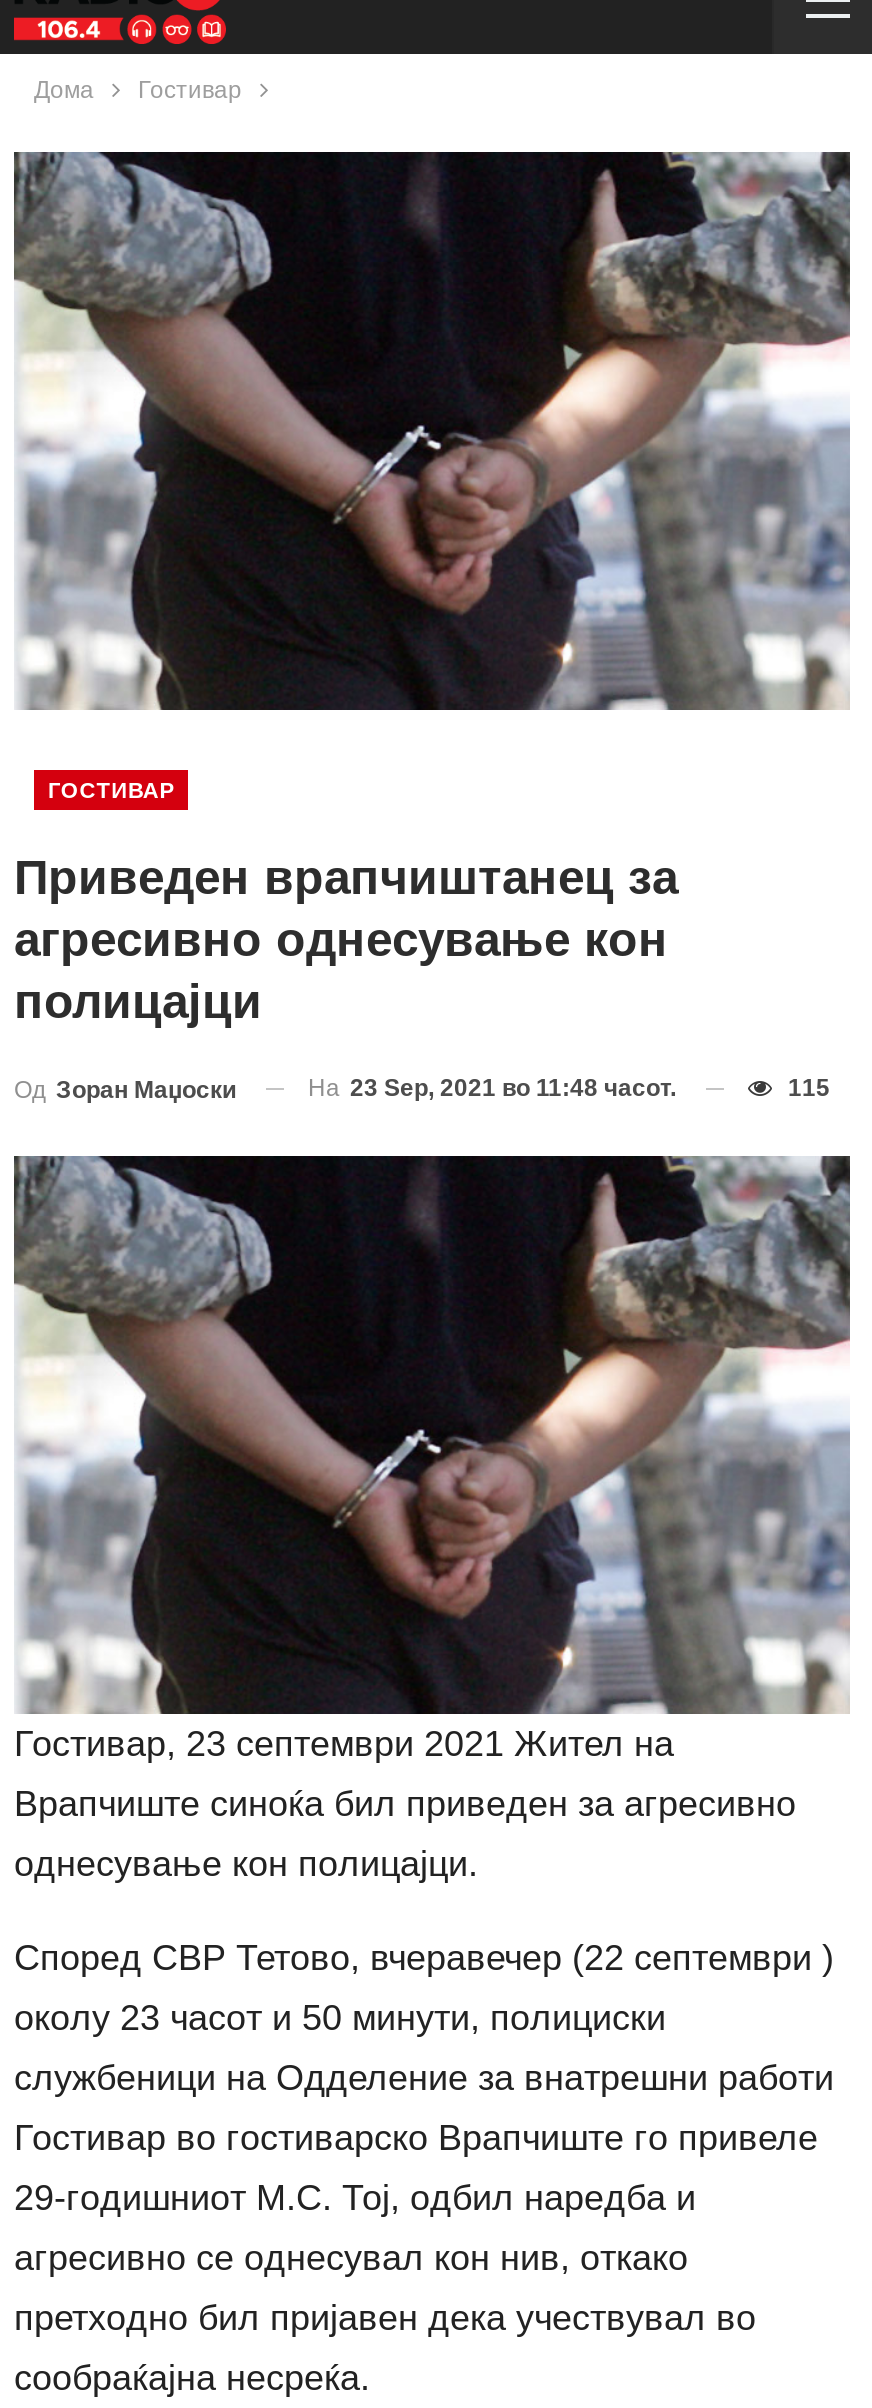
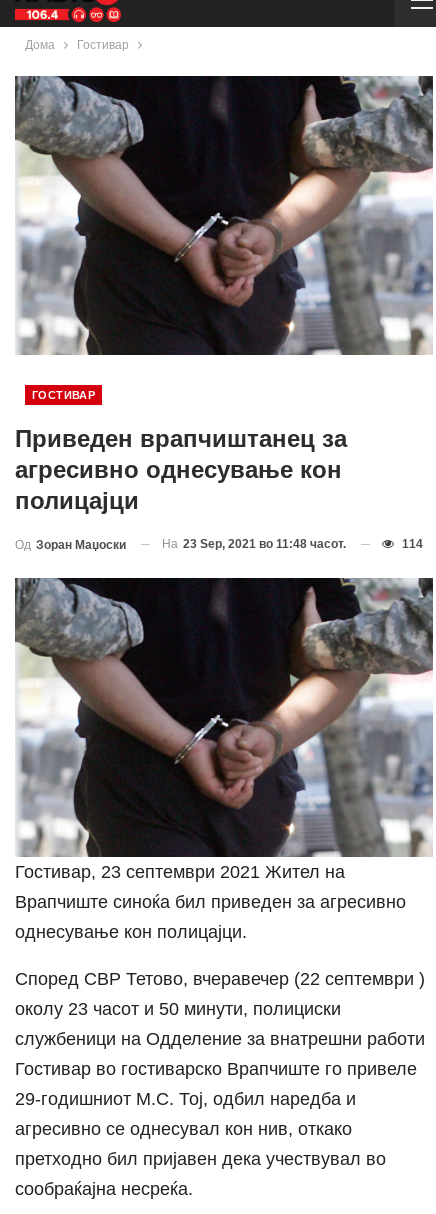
[788,1074,830,1102] 115 -> [402,537,423,551] 114

